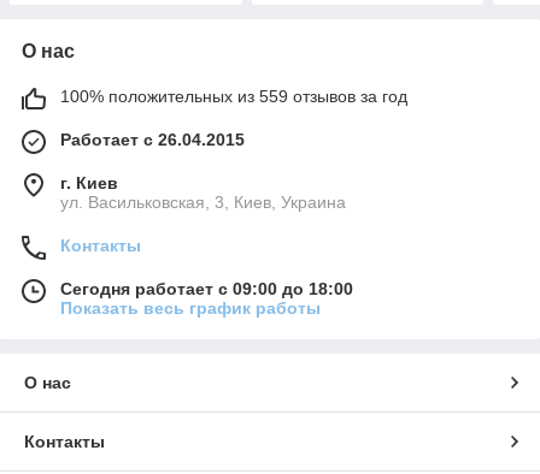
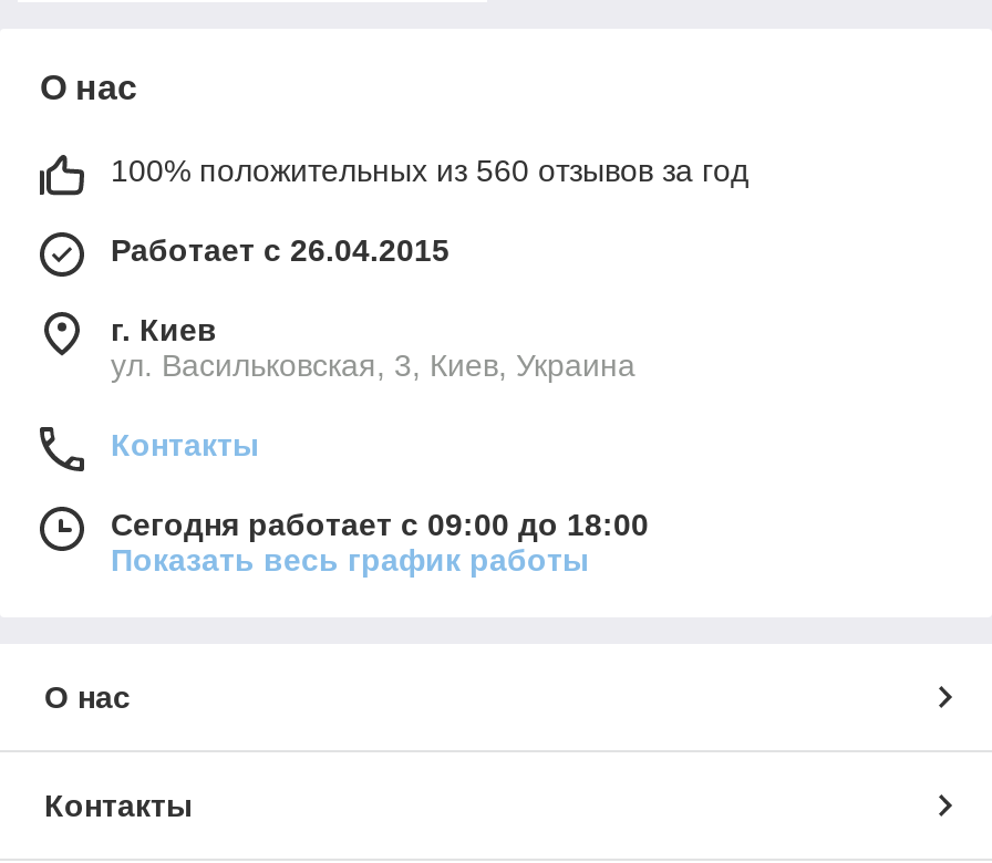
[60,87,407,106] 100% положительных из 559 отзывов за год -> [111,154,748,189] 100% положительных из 560 отзывов за год

